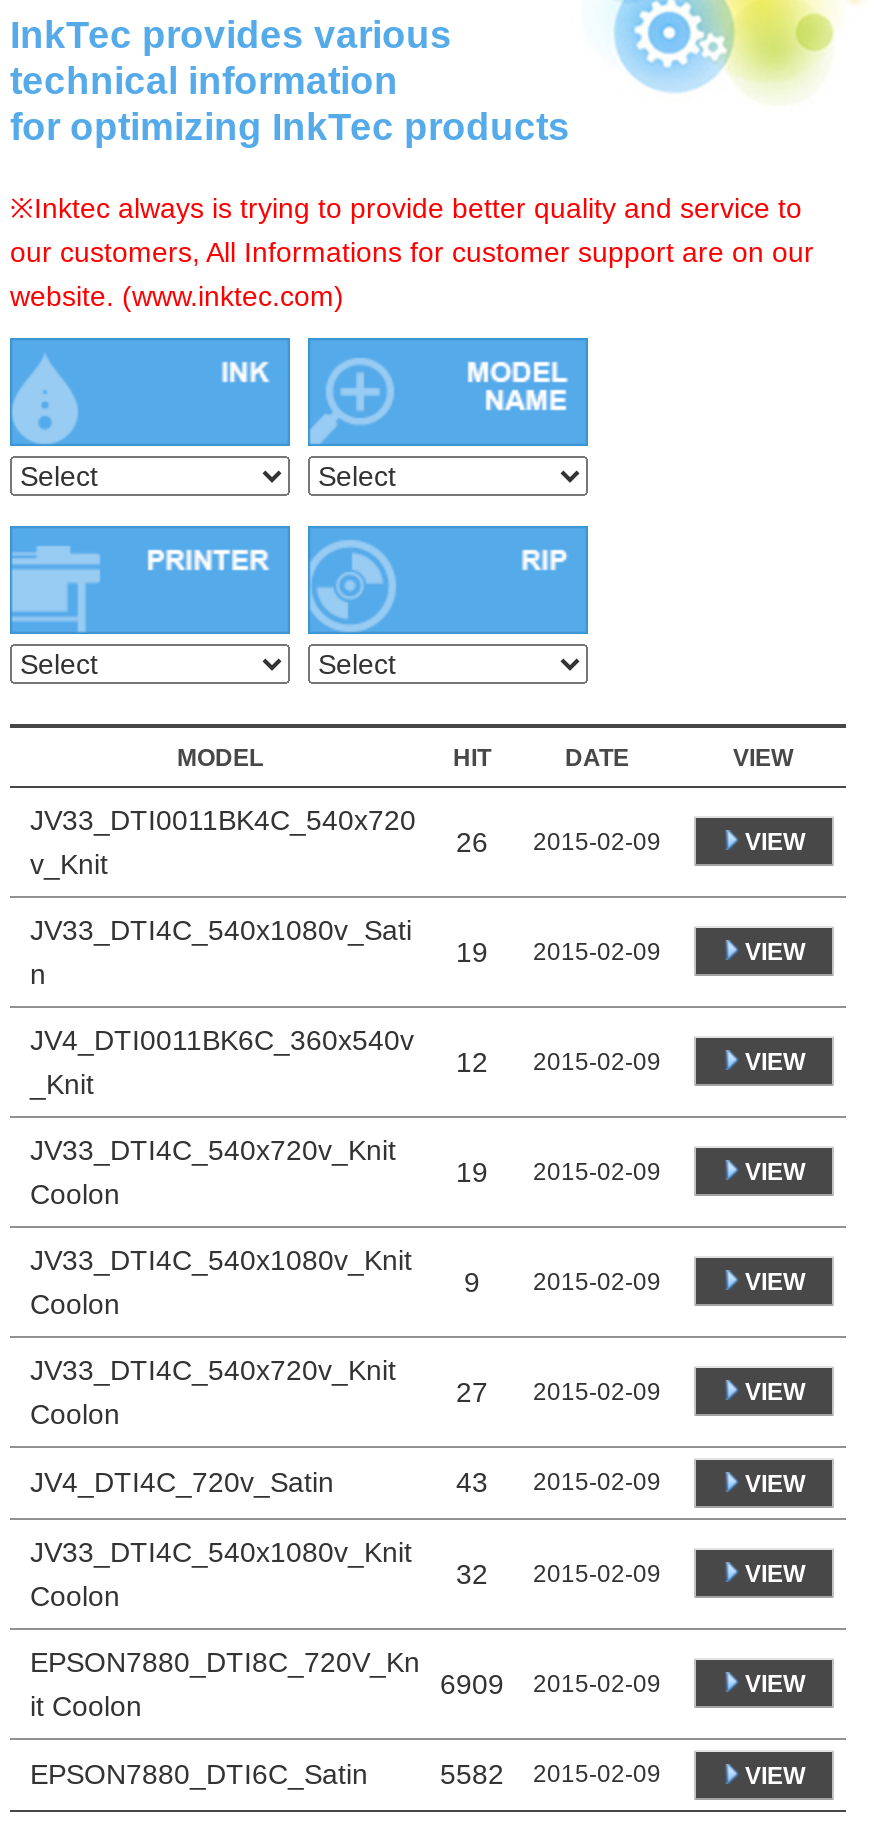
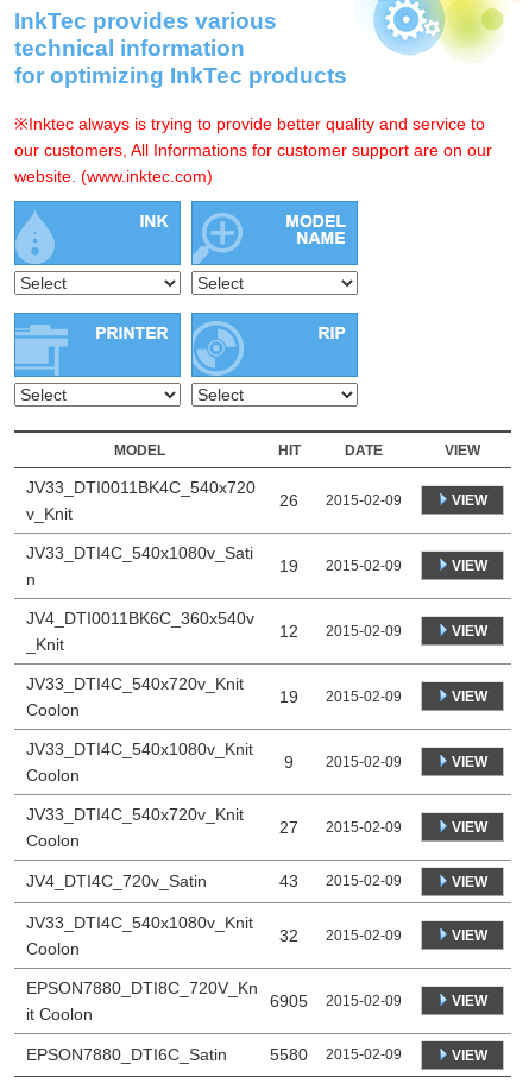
[440,1668,661,1700] 6909 2015-02-09 -> [270,992,401,1011] 6905 2015-02-09
[440,1758,661,1790] 5582 2015-02-09 -> [270,1045,401,1064] 5580 2015-02-09

